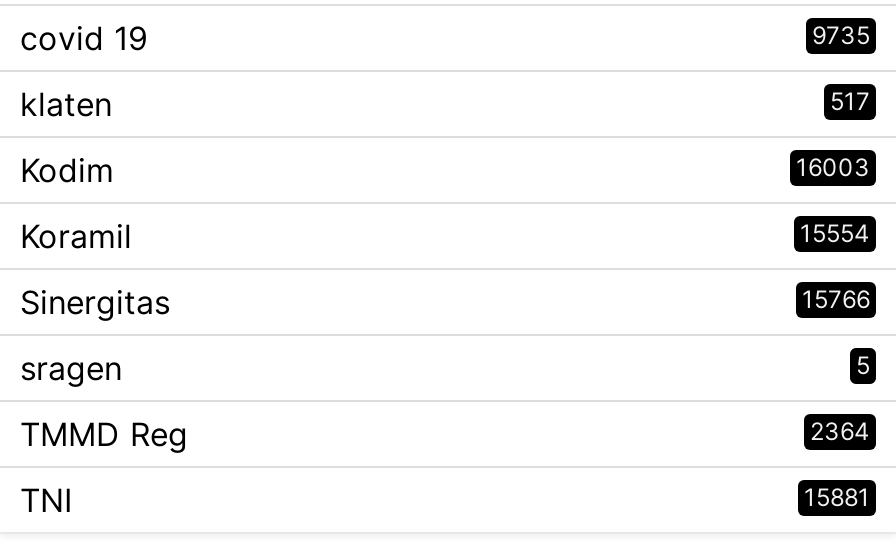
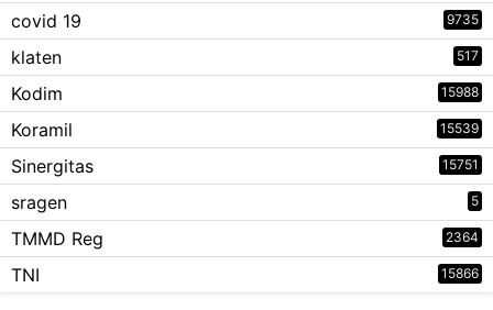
[796,152,870,182] 16003 -> [441,84,479,100] 15988
[800,218,870,248] 15554 -> [440,120,479,136] 15539
[802,284,870,314] 15766 -> [442,156,479,173] 15751
[804,482,870,512] 15881 -> [441,265,479,281] 15866

